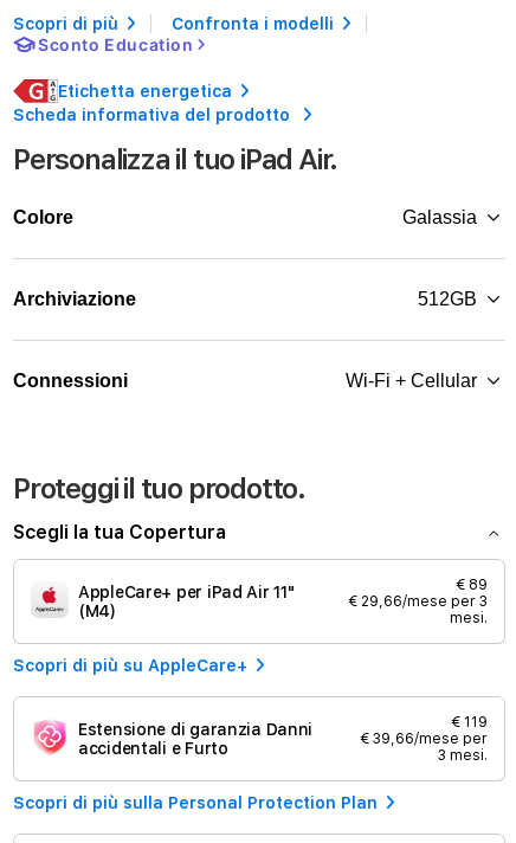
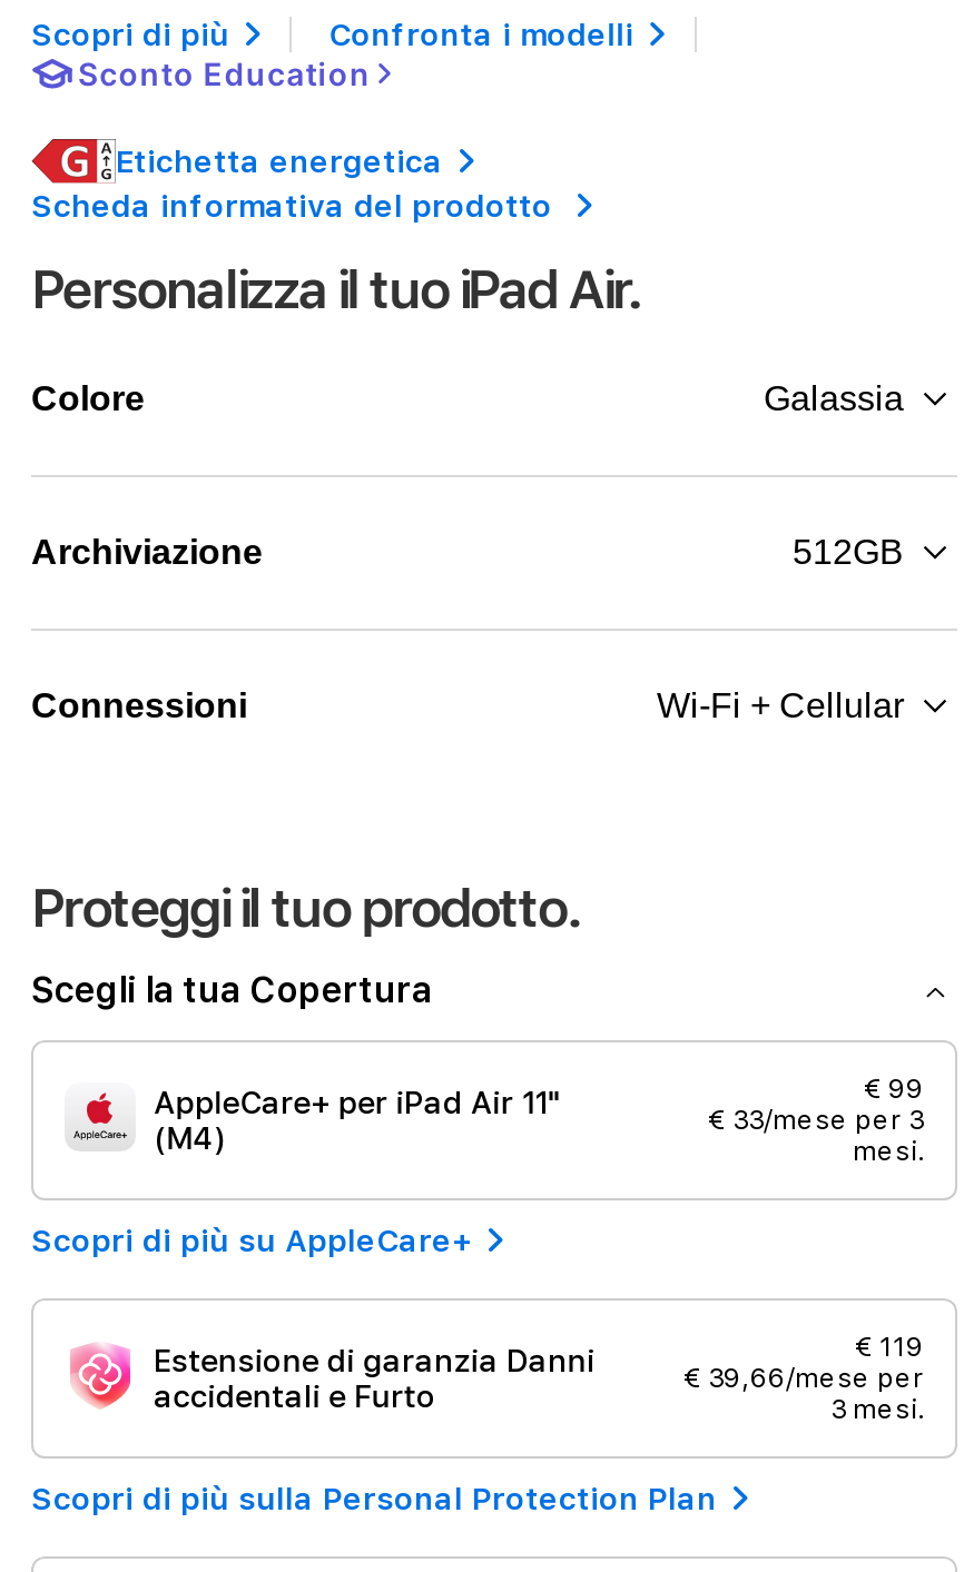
[456,577,488,593] € 89 -> [864,1074,924,1105] € 99
[348,593,488,610] € 29,66/mese per 3 -> [708,1105,924,1136] € 33/mese per 3

